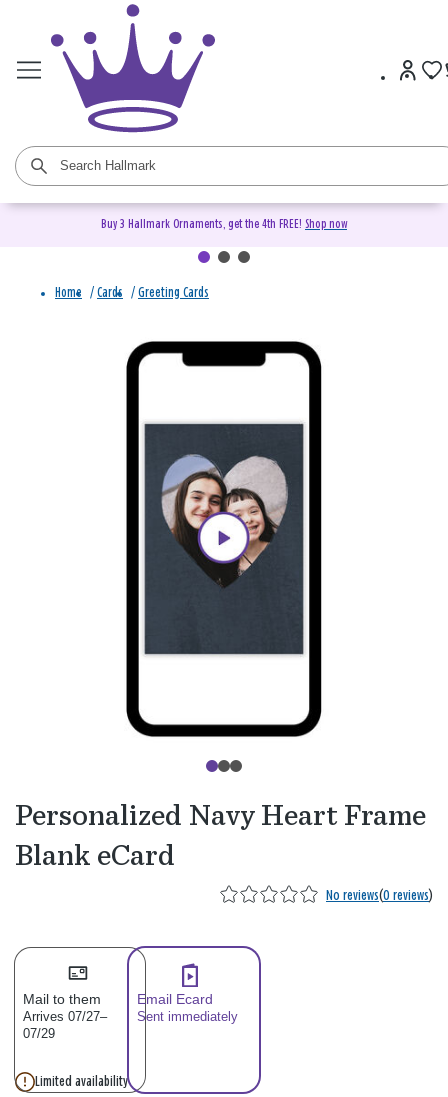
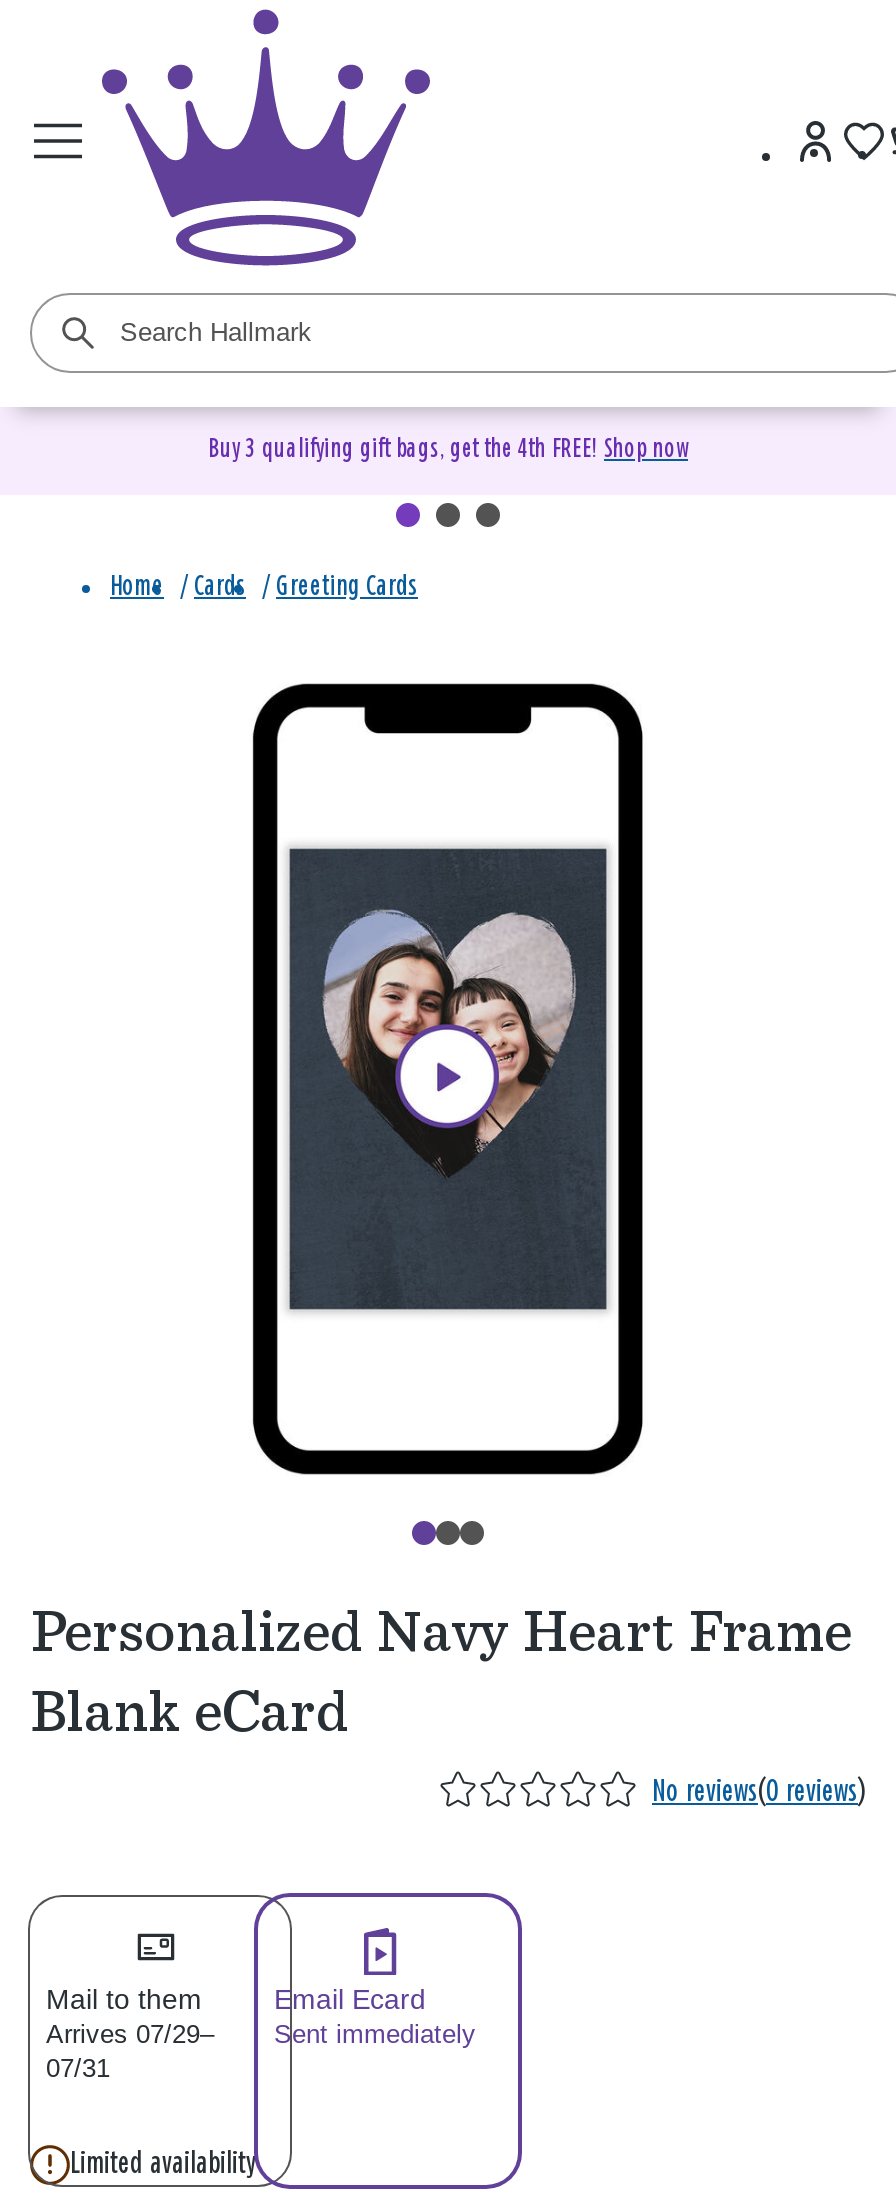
[101,218,347,231] Buy 3 Hallmark Ornaments, get the 4th FREE! Shop now -> [208,437,688,463] Buy 3 qualifying gift bags, get the 4th FREE! Shop now
[23,1009,107,1024] Arrives 07/27– -> [46,2019,214,2049] Arrives 07/29–
[23,1026,55,1041] 07/29 -> [46,2053,110,2083] 07/31

